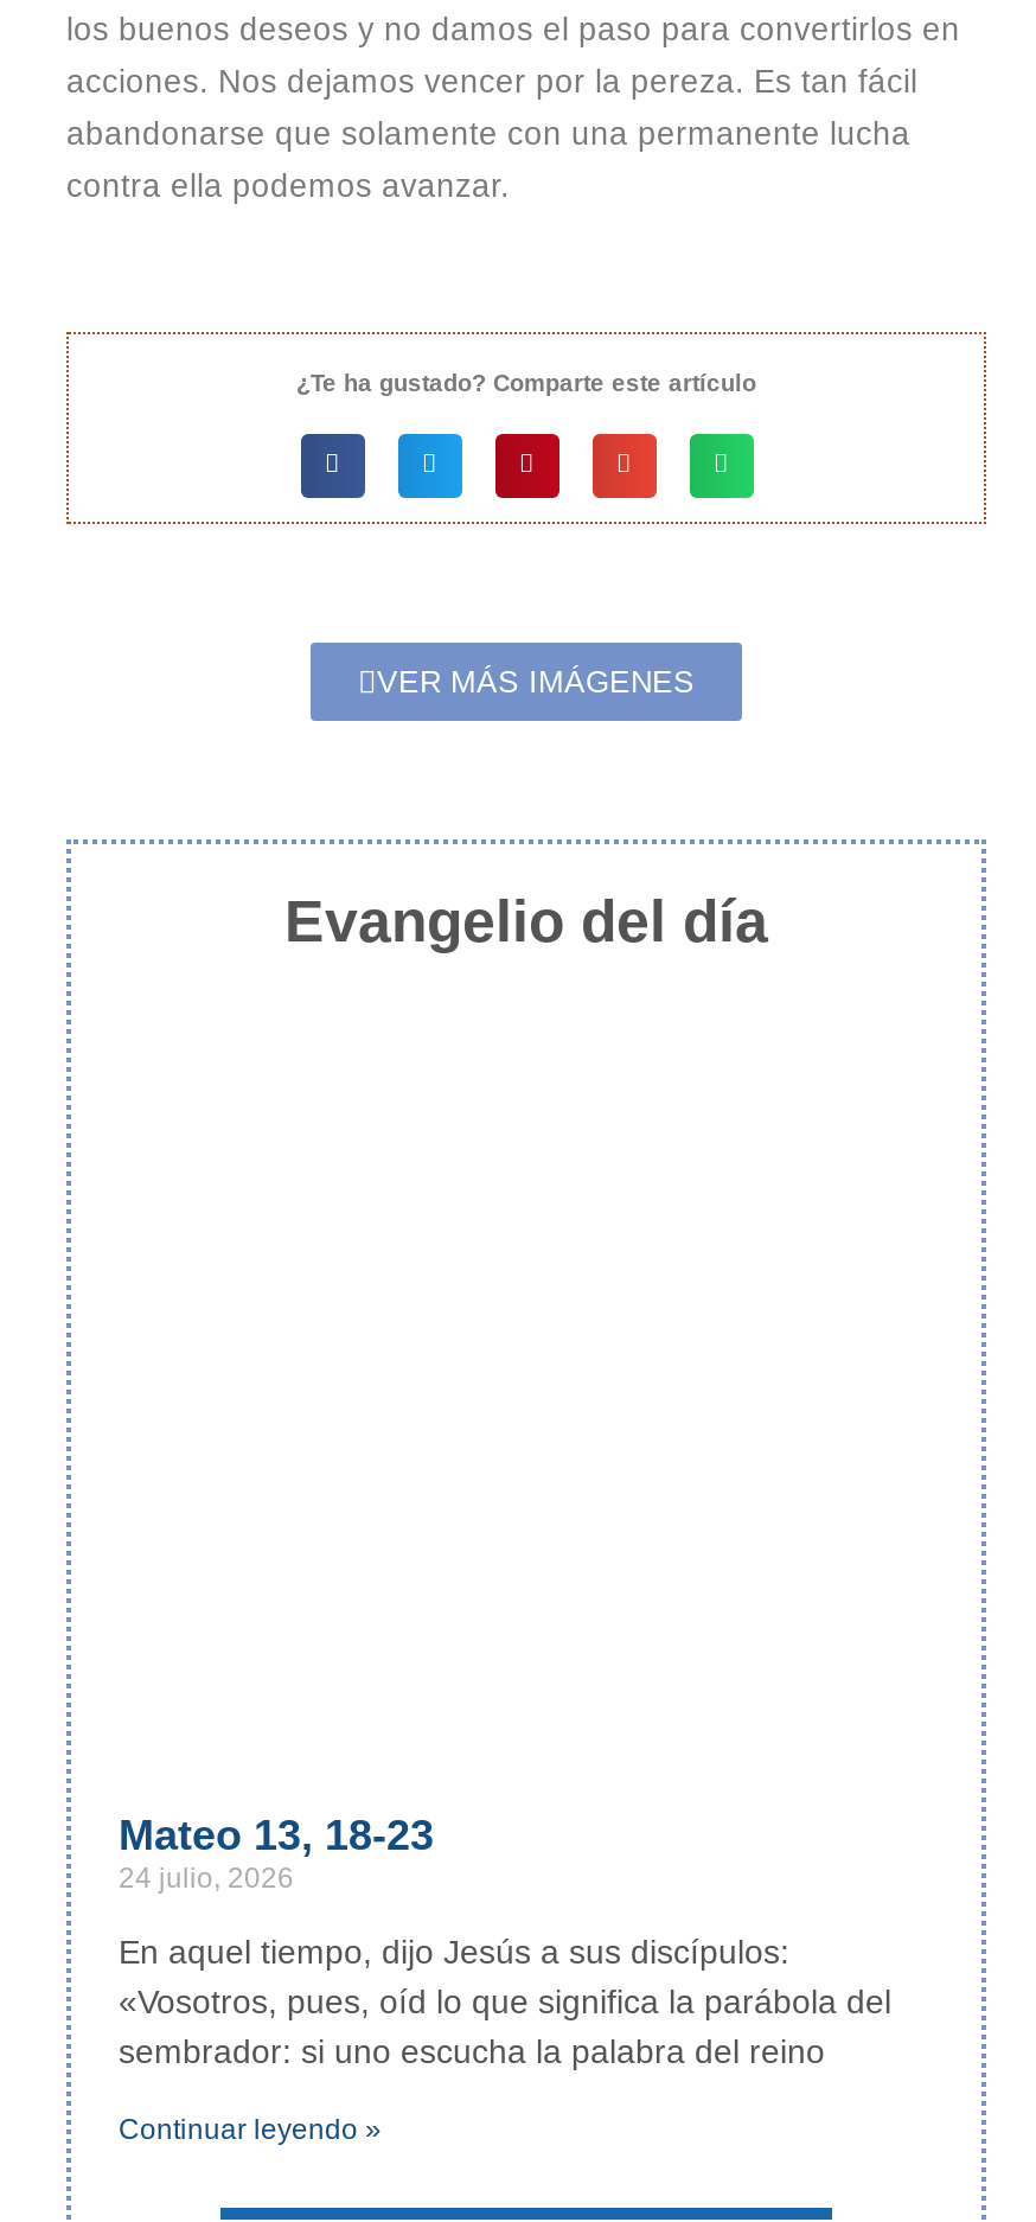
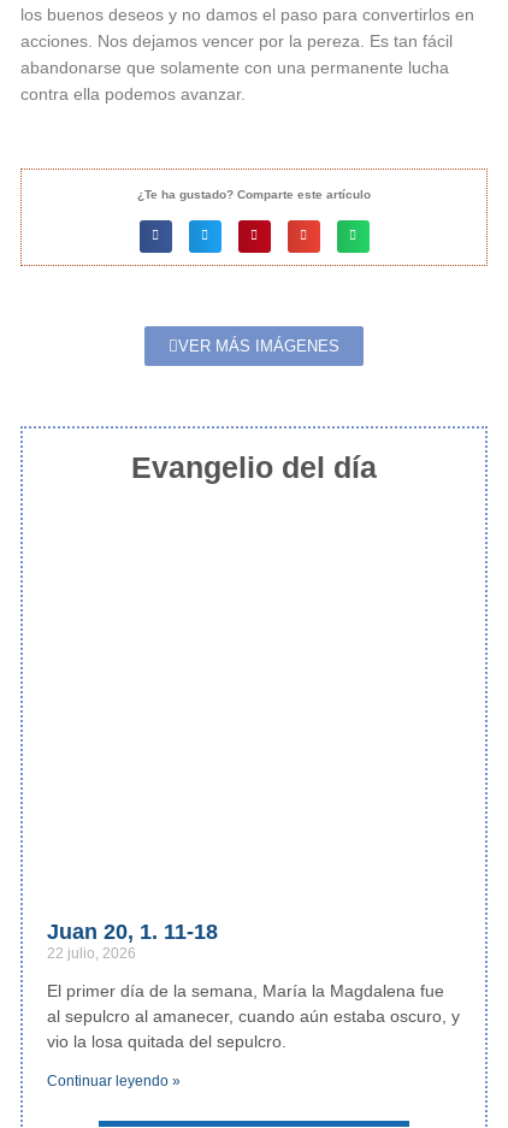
[119,1811,434,1894] Mateo 13, 18-23 | 24 julio, 2026 -> [47,919,218,961] Juan 20, 1. 11-18 | 22 julio, 2026
[119,1932,891,2069] En aquel tiempo, dijo Jesús a sus discípulos: | «Vosotros, pues, oíd lo que significa la parábola del | sembrador: si uno escucha la palabra del reino -> [47,981,460,1050] El primer día de la semana, María la Magdalena fue | al sepulcro al amanecer, cuando aún estaba oscuro, y | vio la losa quitada del sepulcro.

